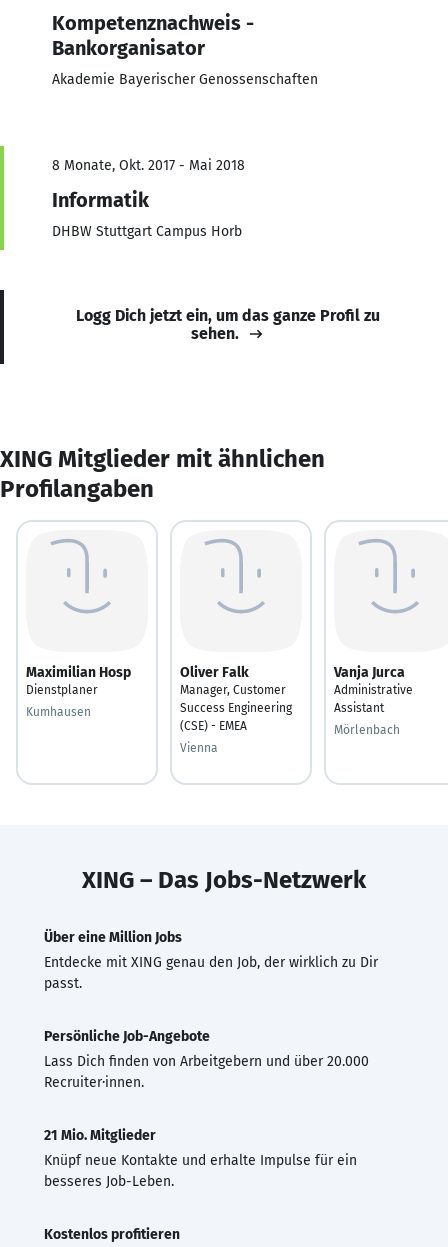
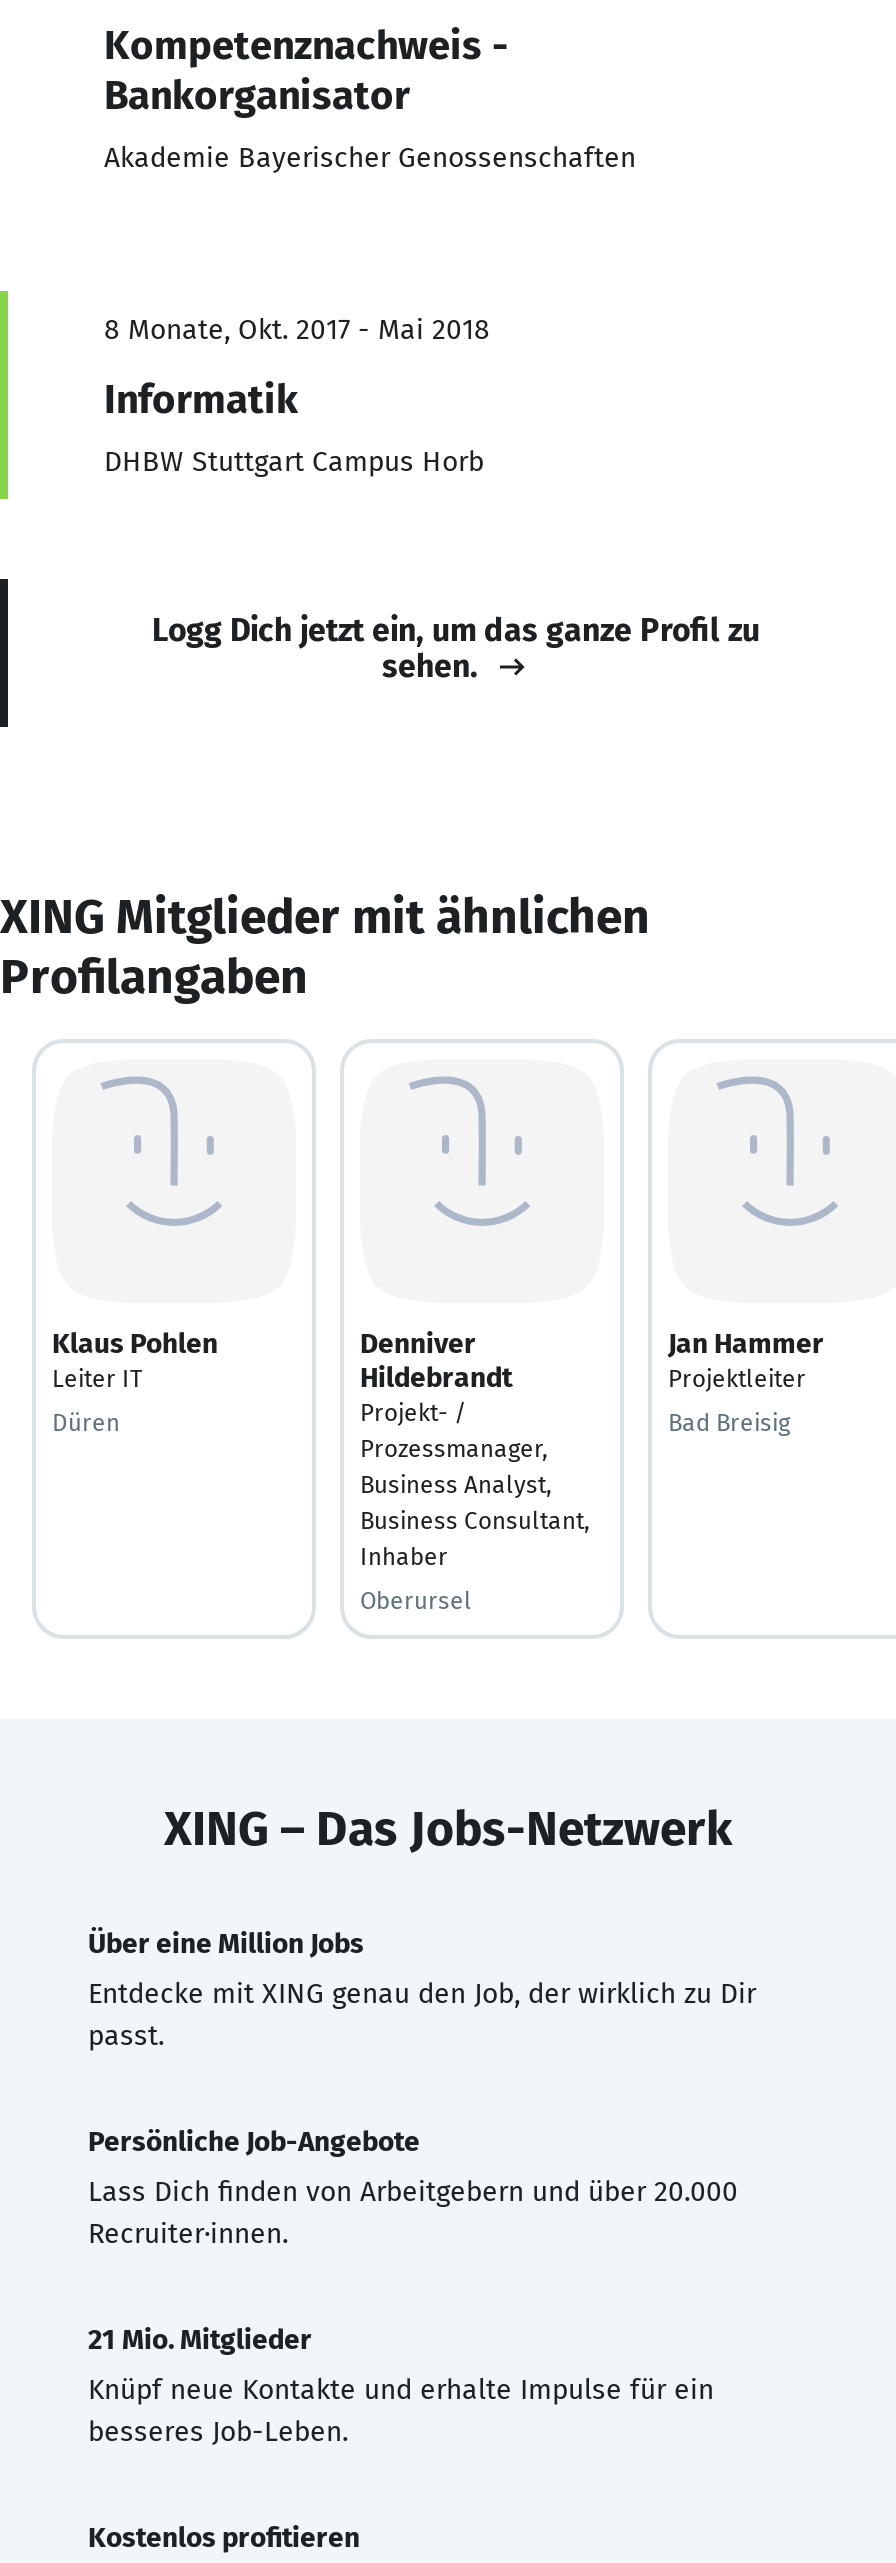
[26,663,131,696] Maximilian Hosp | Dienstplaner -> [52,1326,218,1392] Klaus Pohlen | Leiter IT
[180,663,292,732] Oliver Falk | Manager, Customer | Success Engineering | (CSE) - EMEA -> [360,1326,590,1570] Denniver | Hildebrandt | Projekt- / | Prozessmanager, | Business Analyst, | Business Consultant, | Inhaber
[334,663,413,714] Vanja Jurca | Administrative | Assistant -> [668,1326,824,1392] Jan Hammer | Projektleiter
[26,704,91,718] Kumhausen -> [52,1408,120,1436] Düren
[334,722,400,736] Mörlenbach -> [668,1408,790,1436] Bad Breisig
[180,740,218,754] Vienna -> [360,1586,472,1614] Oberursel

